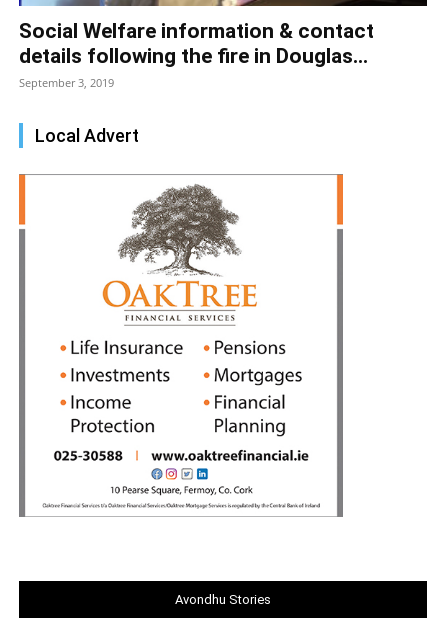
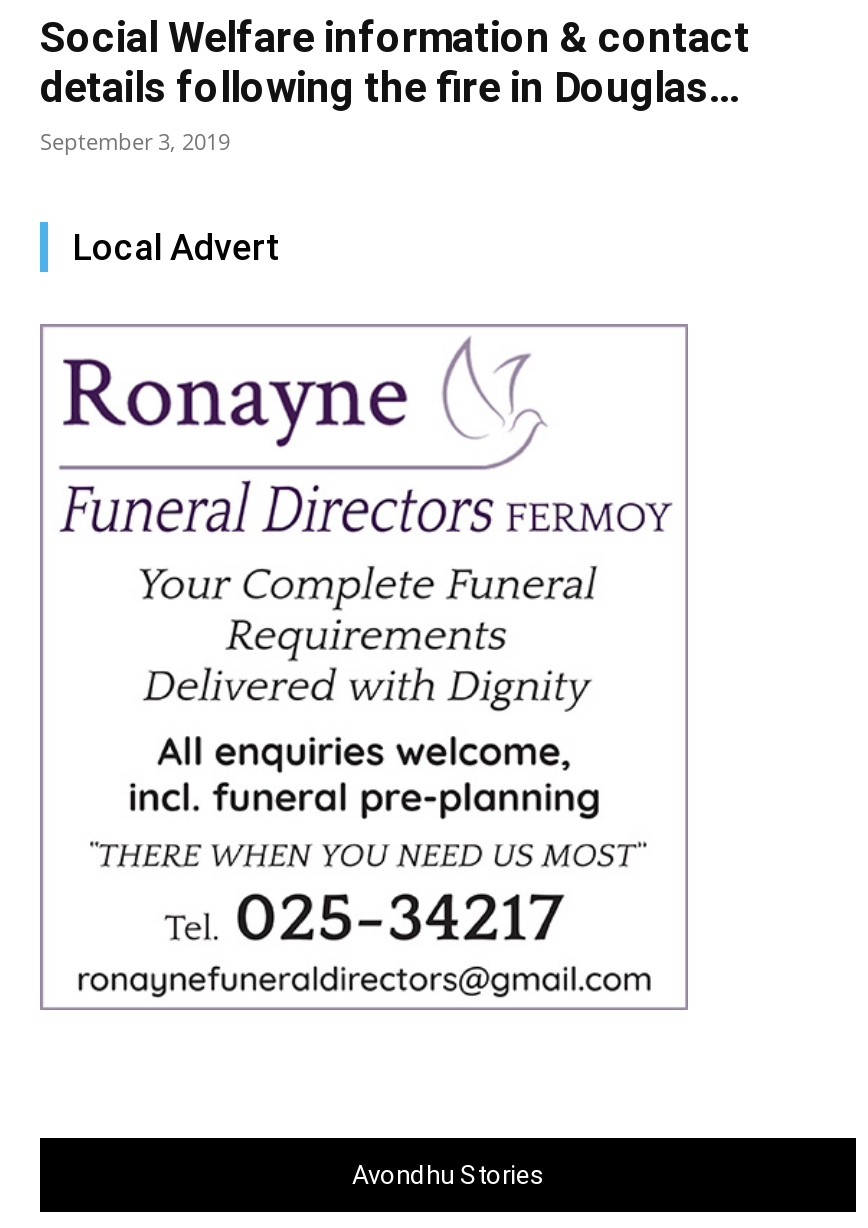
[18,174,344,517] [image] -> [40,325,688,1007] [image]

